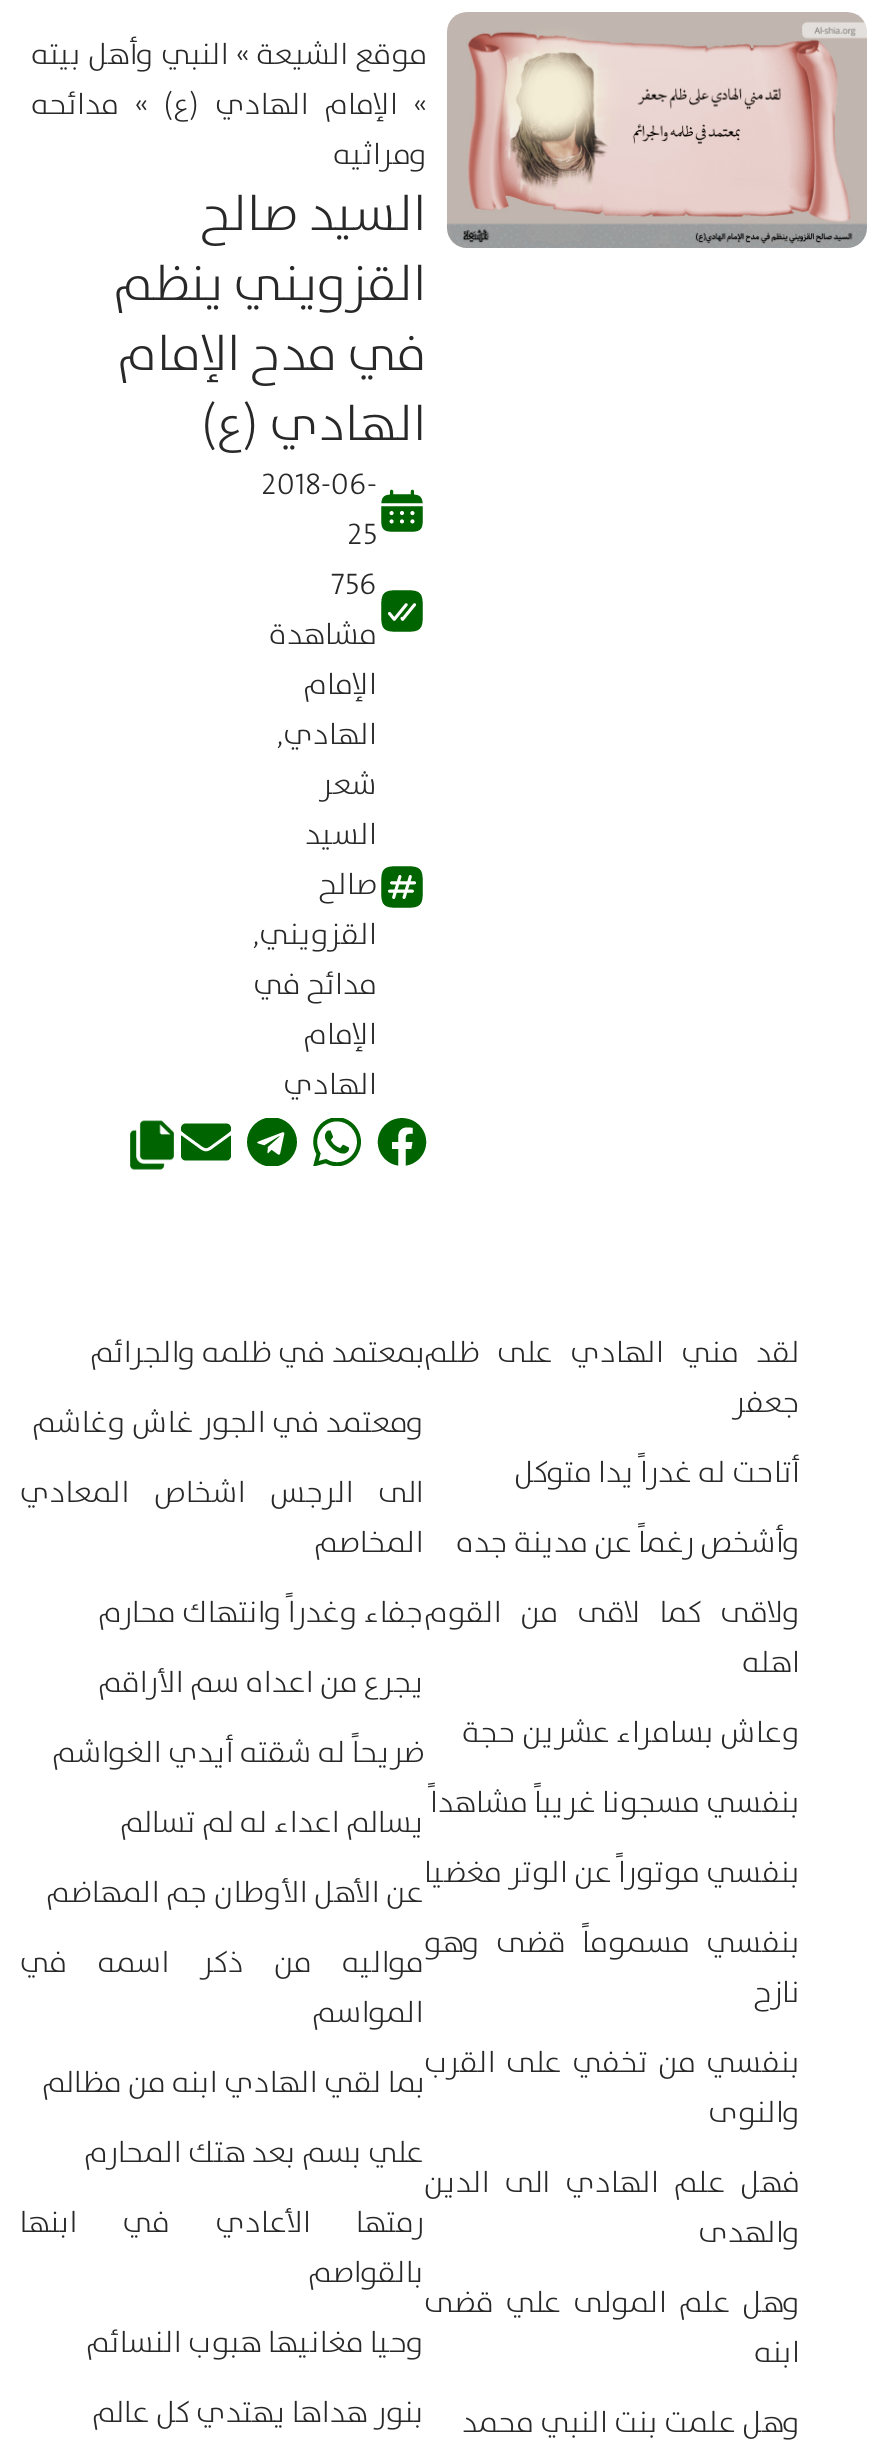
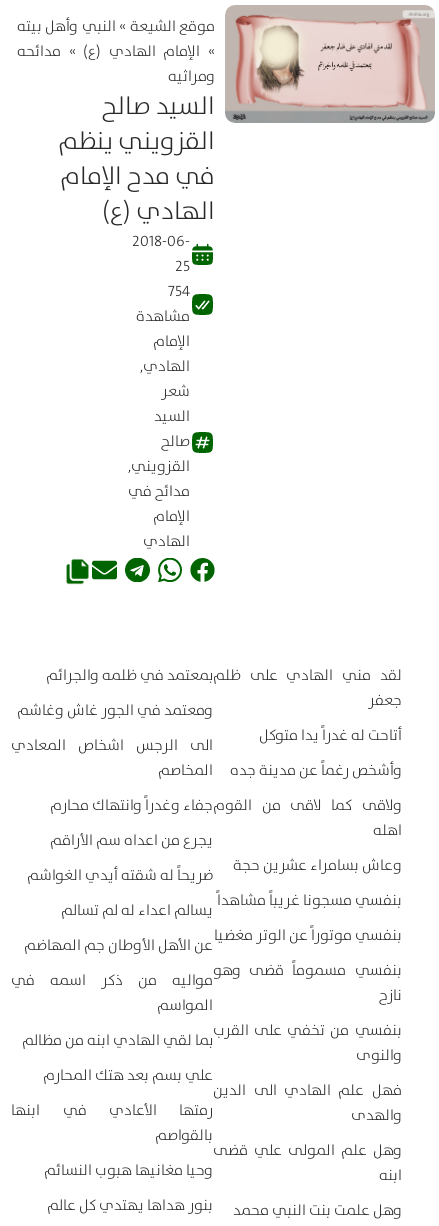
[331,561,377,609] 756 -> [168,280,190,304] 754

